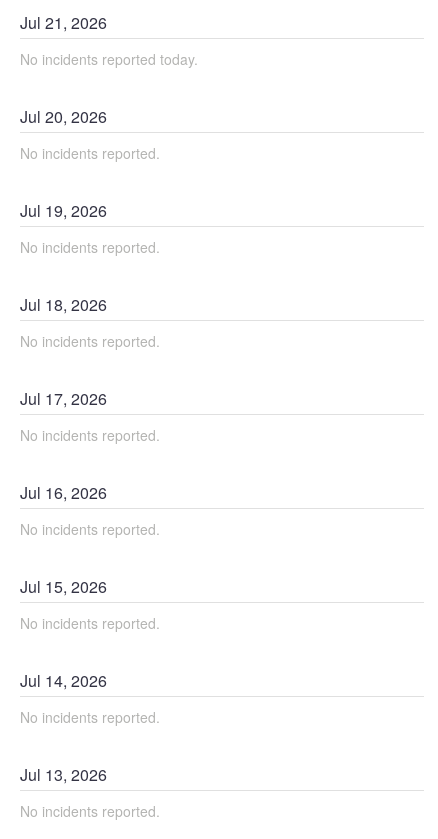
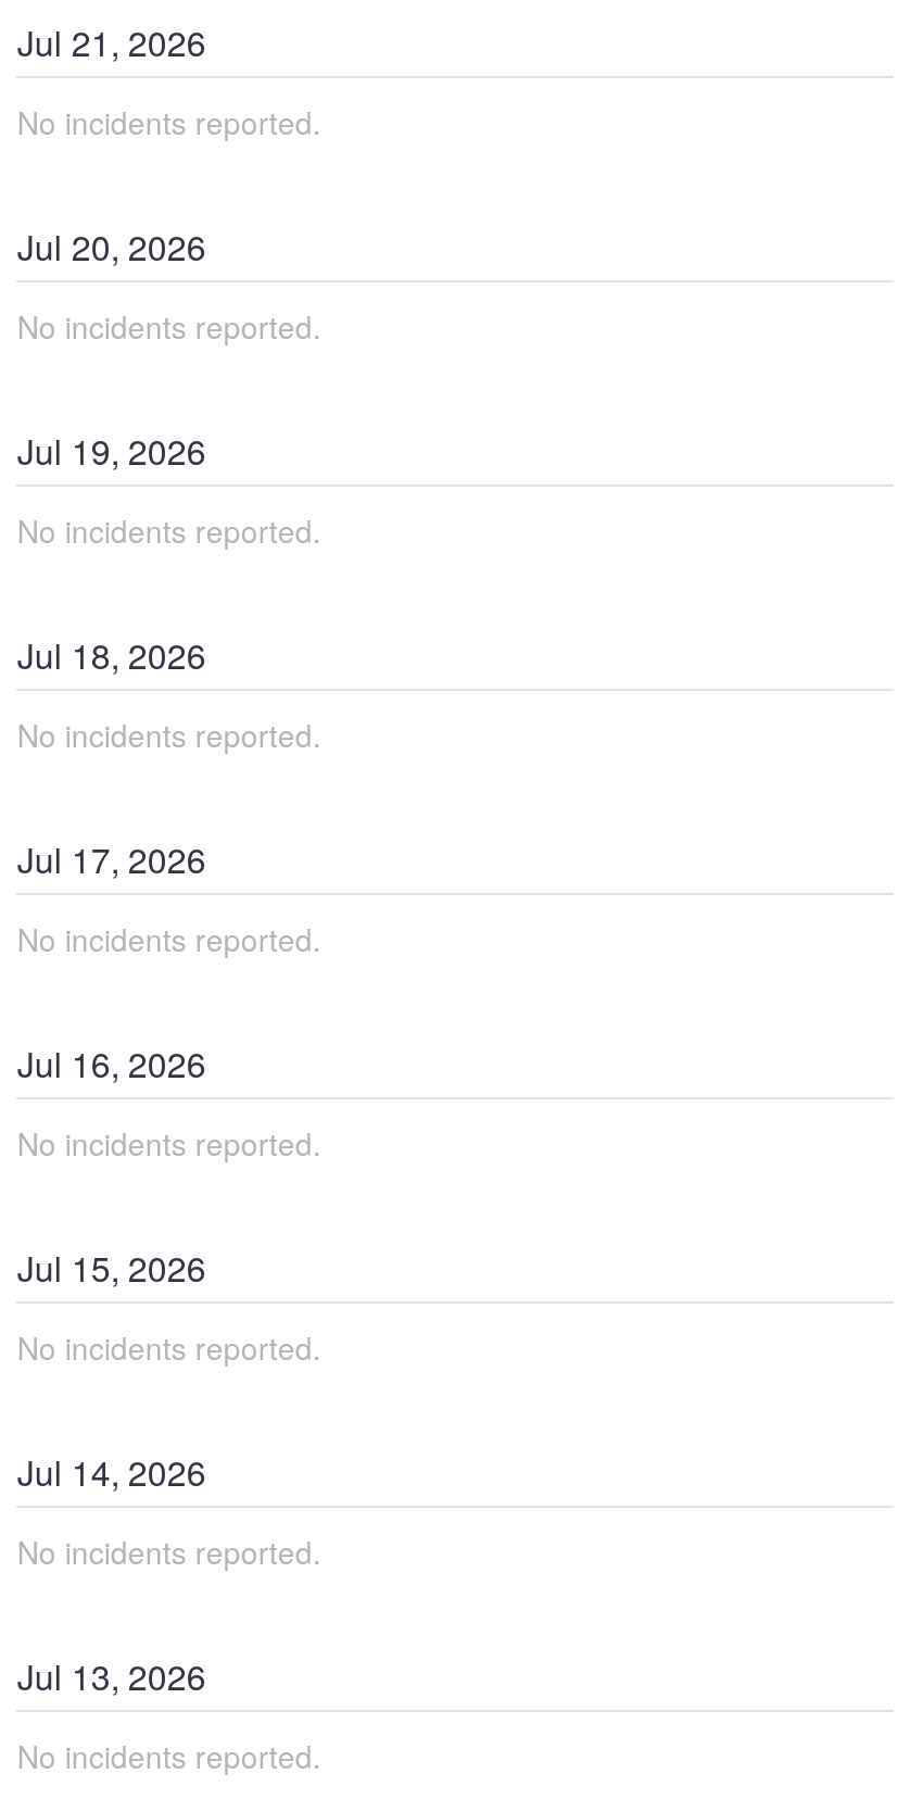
[20,49,198,69] No incidents reported today. -> [17,100,321,143] No incidents reported.

